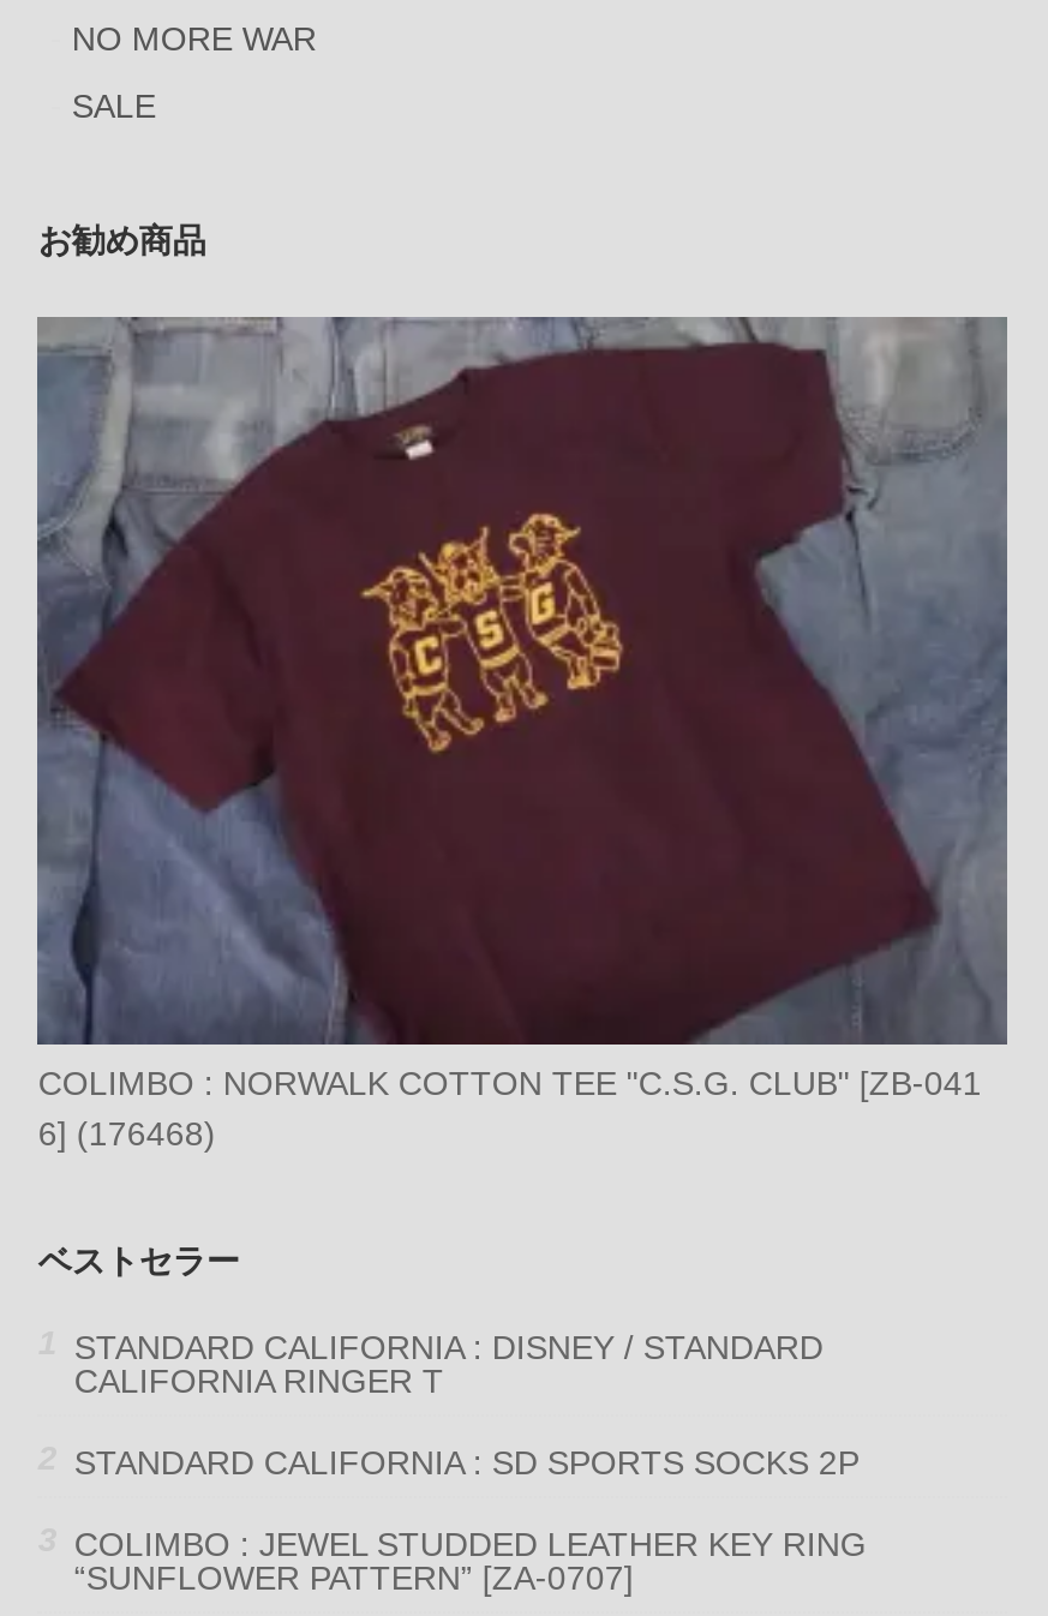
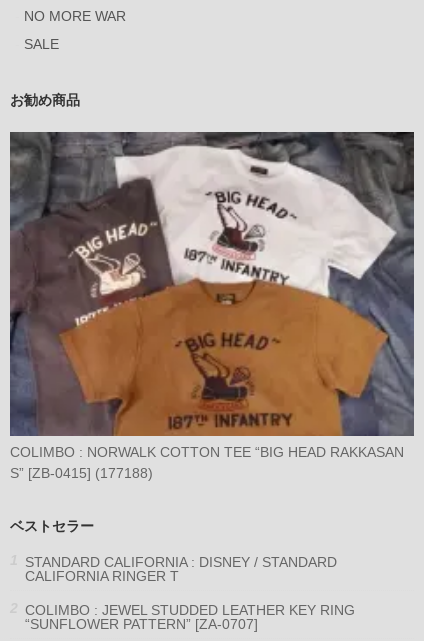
[37,317,1010,1152] [image] | COLIMBO : NORWALK COTTON TEE "C.S.G. CLUB" [ZB-041 | 6] (176468) -> [10,131,415,481] [image] | COLIMBO : NORWALK COTTON TEE “BIG HEAD RAKKASAN | S” [ZB-0415] (177188)
[74,1443,859,1481] STANDARD CALIFORNIA : SD SPORTS SOCKS 2P -> none

